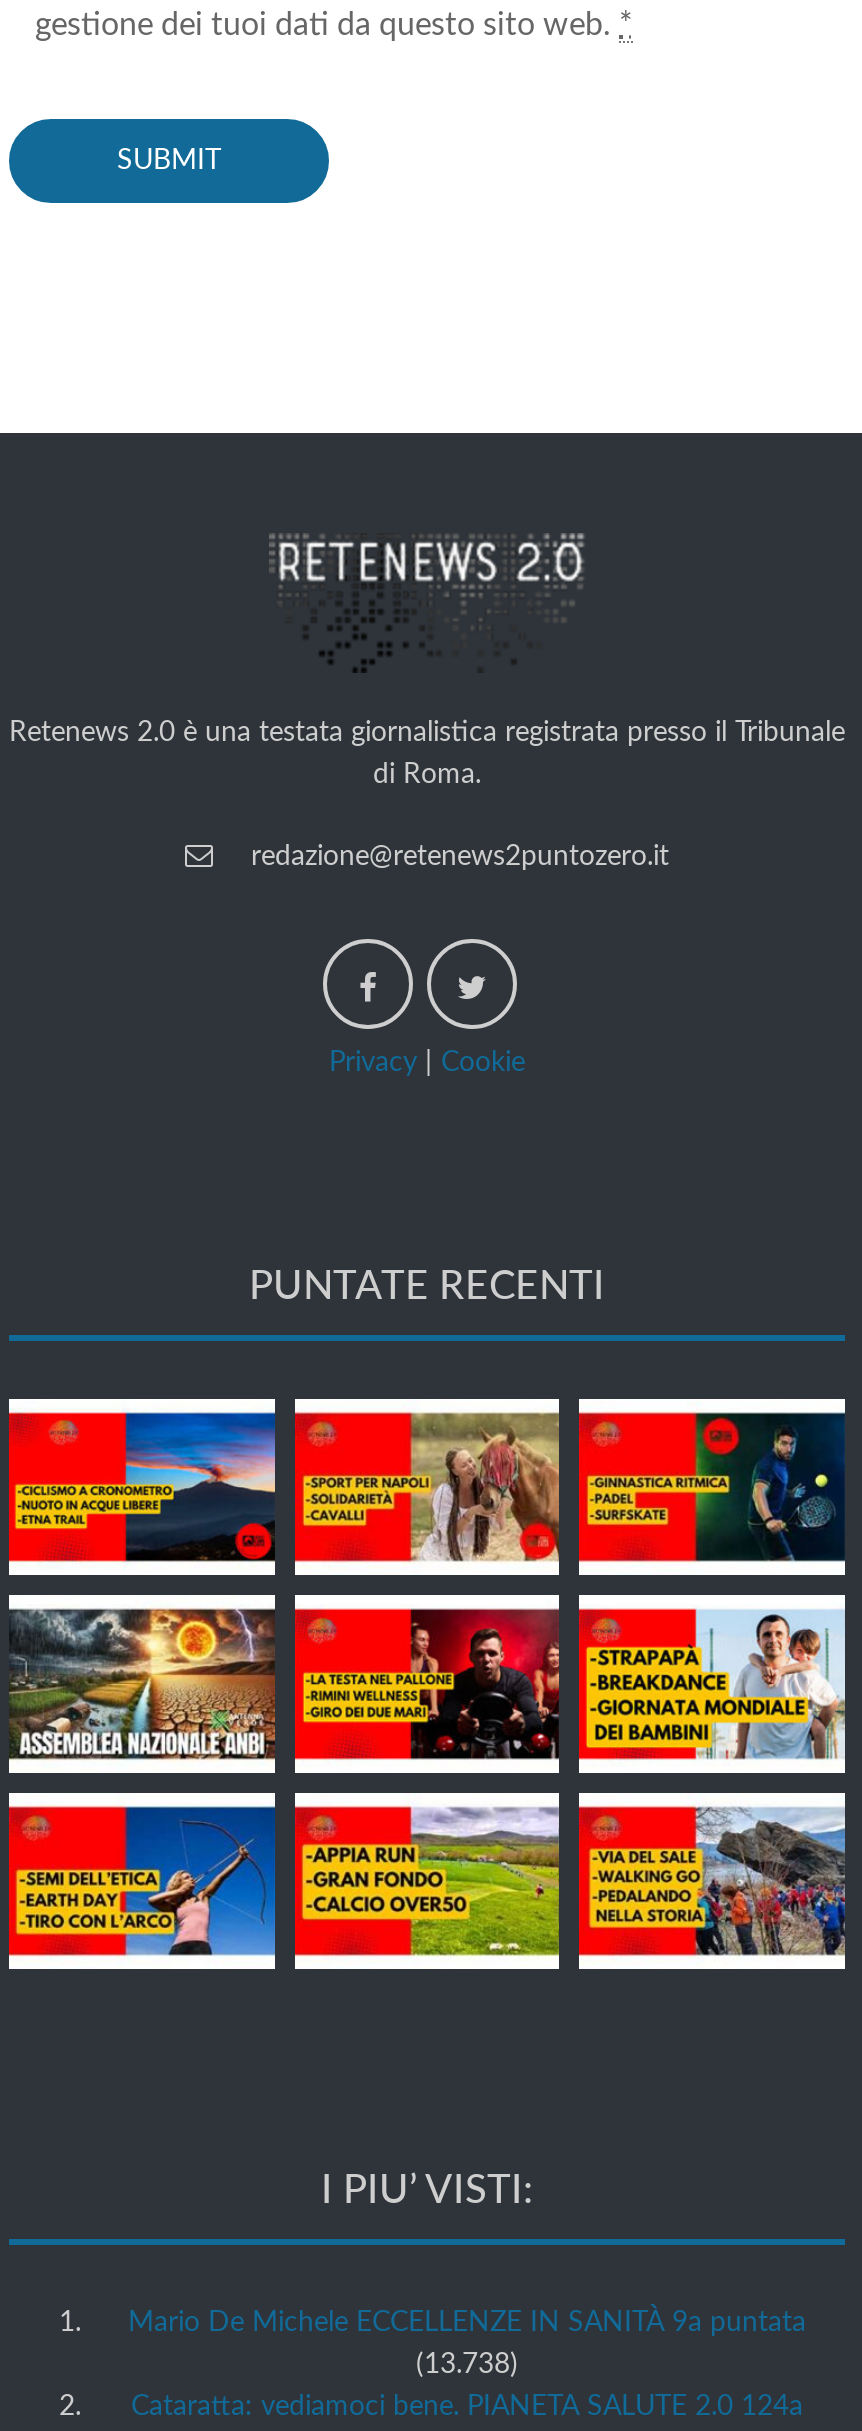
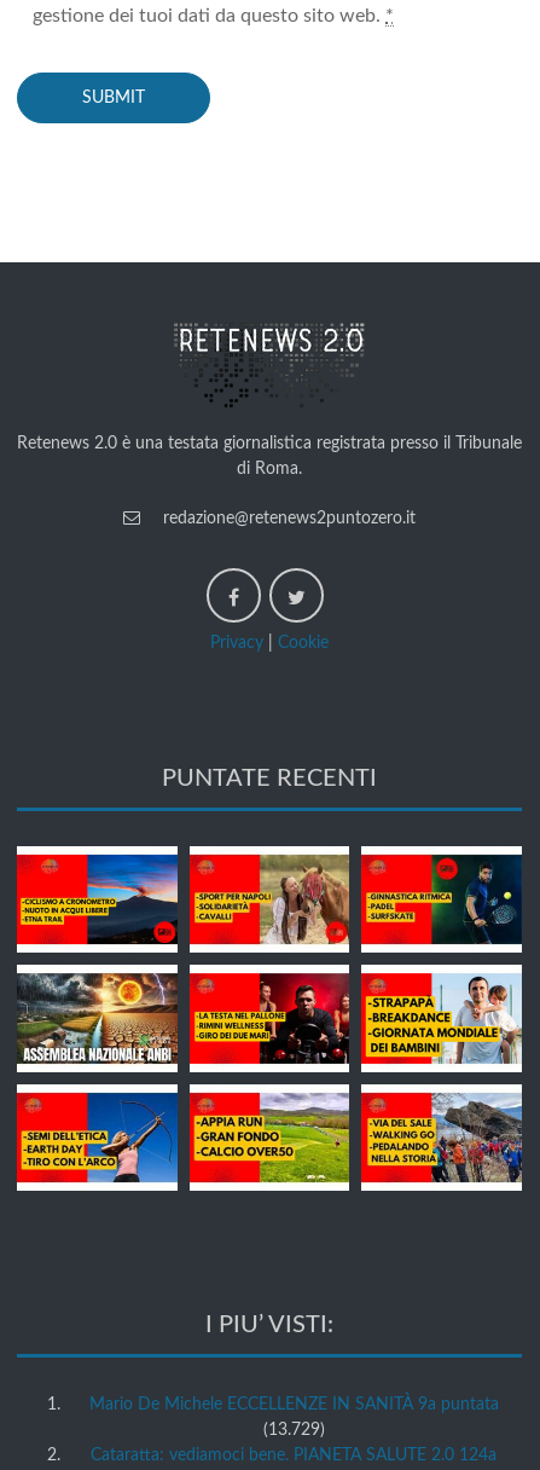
[416,2352,518,2380] (13.738) -> [263,1422,324,1439] (13.729)

